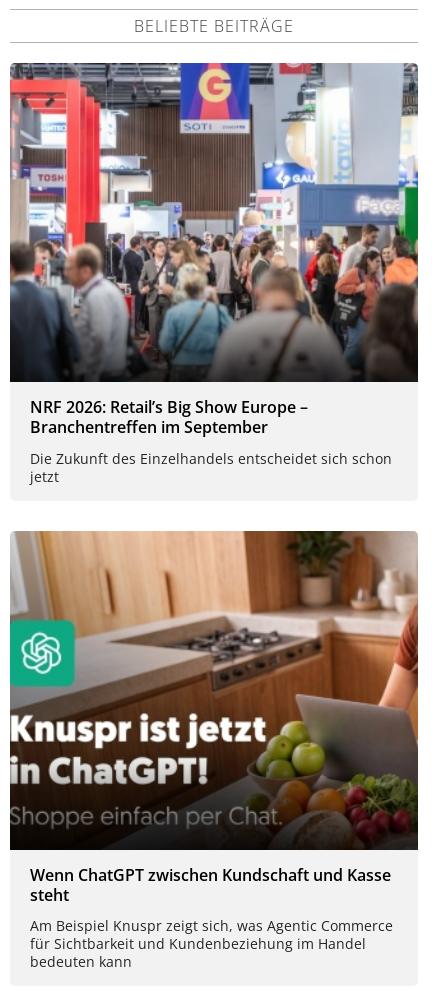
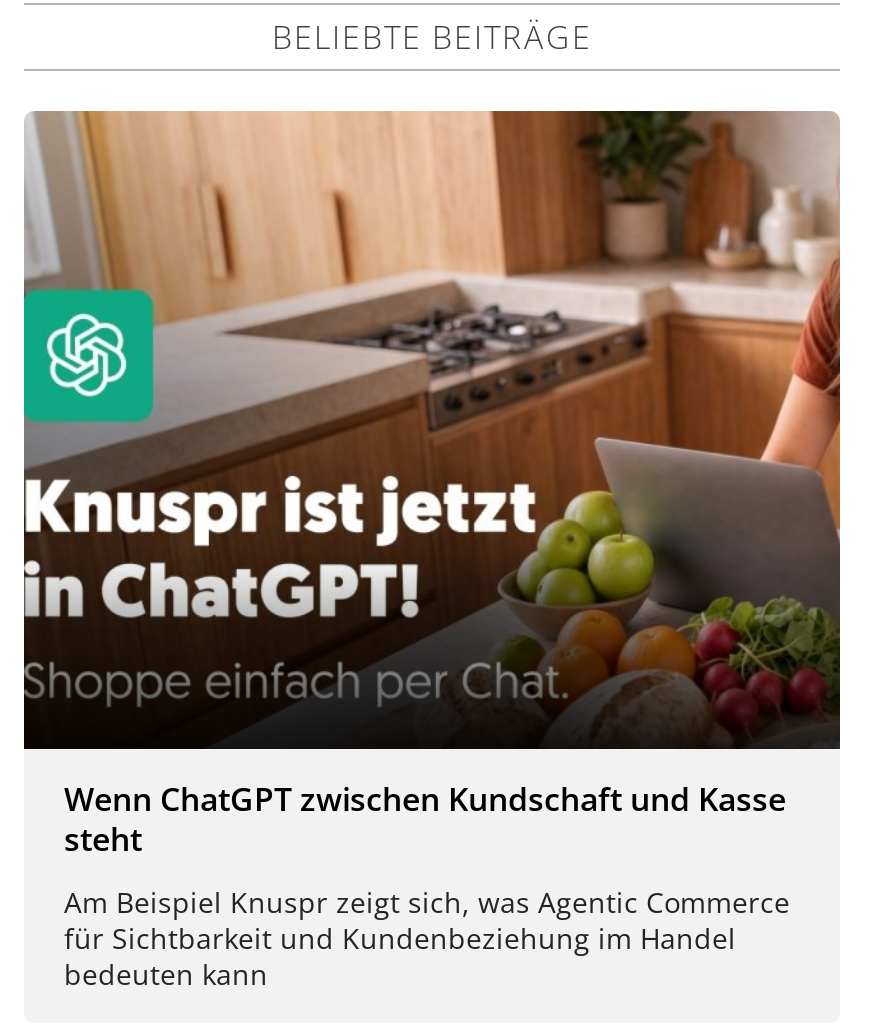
[9,62,419,486] [image] | NRF 2026: Retail’s Big Show Europe – | Branchentreffen im September | Die Zukunft des Einzelhandels entscheidet sich schon | jetzt -> none

